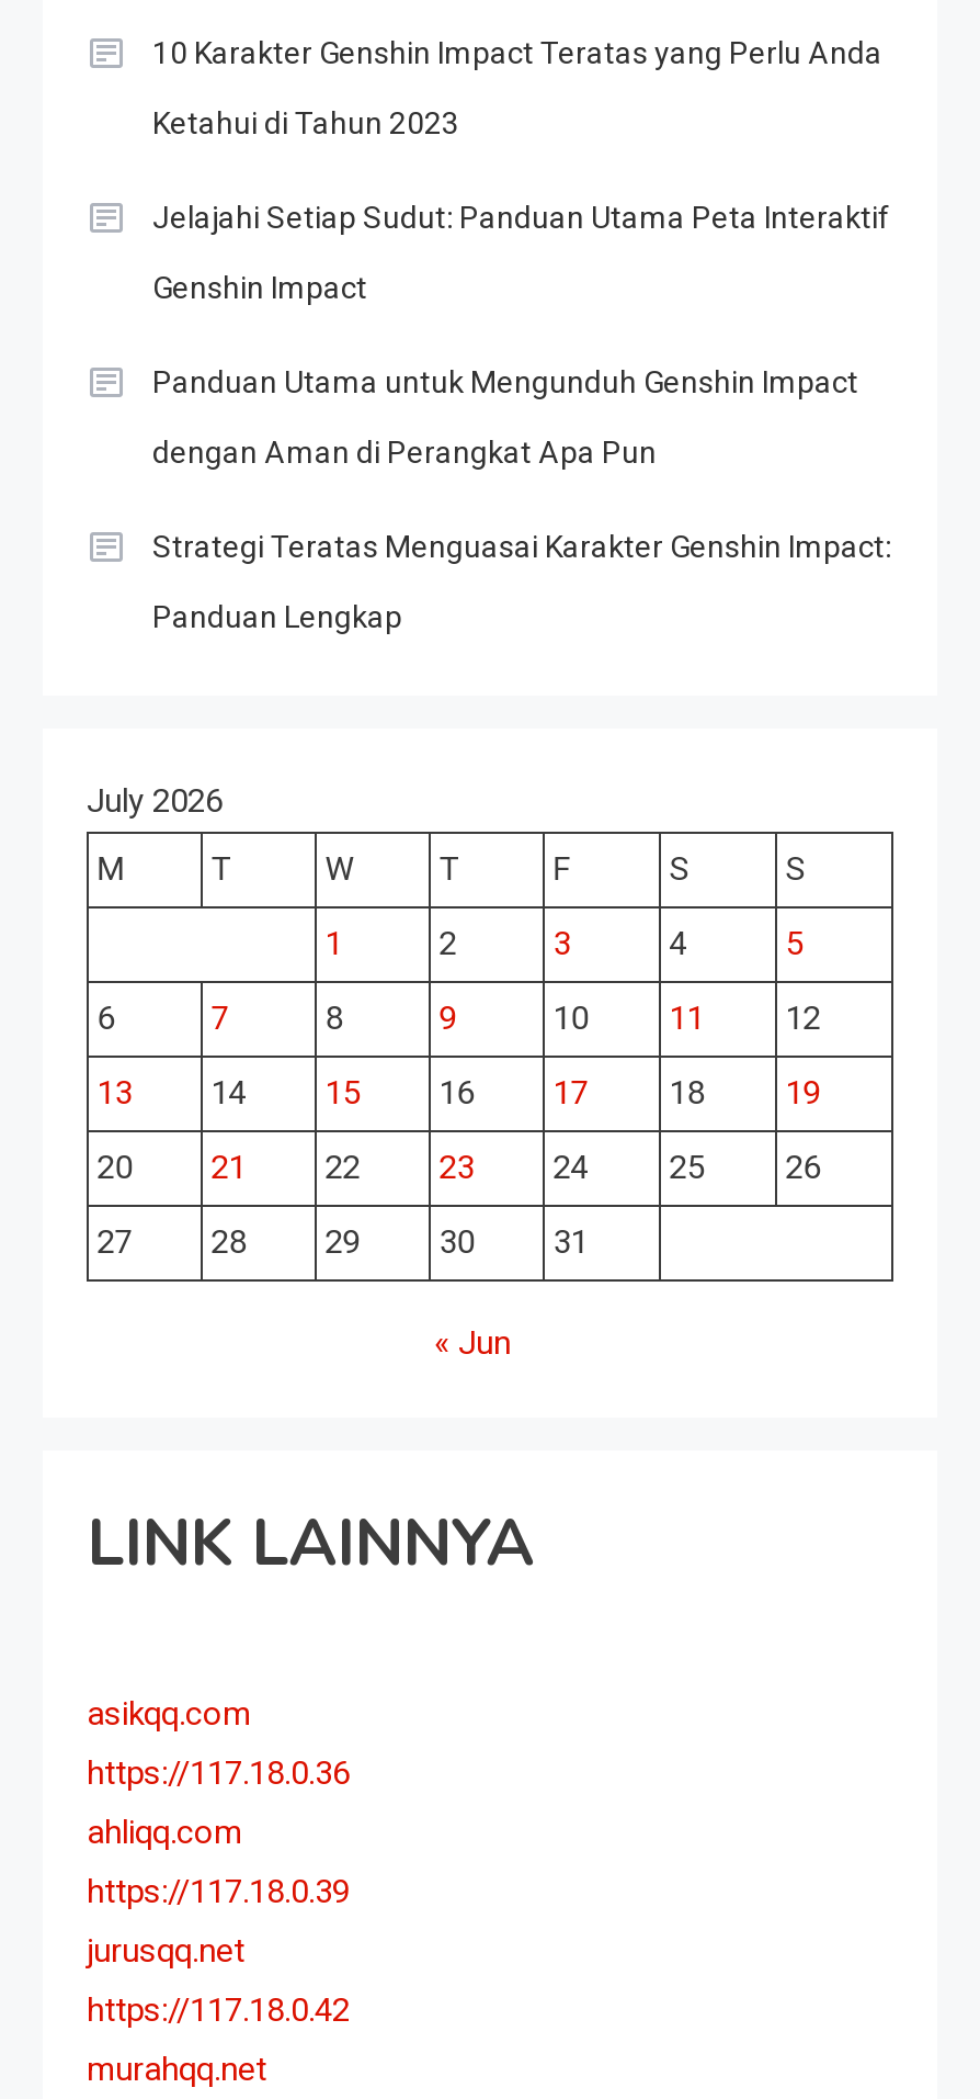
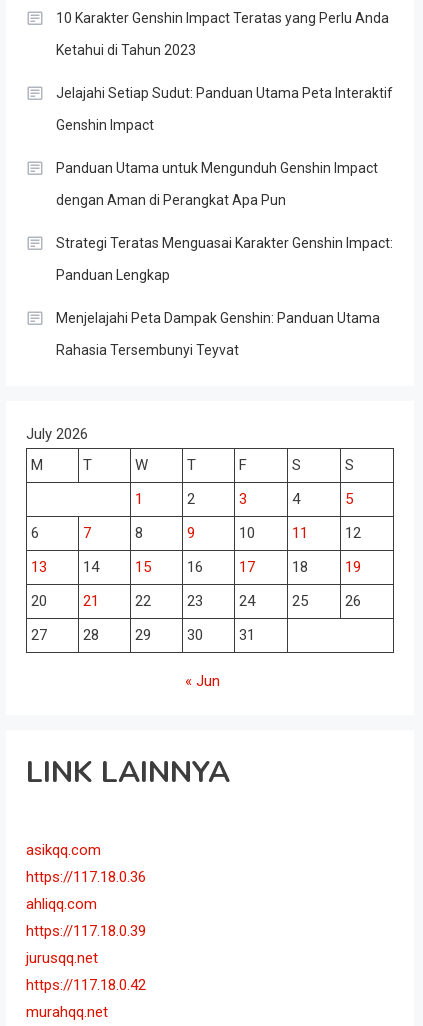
none -> [56,310,380,358] Menjelajahi Peta Dampak Genshin: Panduan Utama | Rahasia Tersembunyi Teyvat

